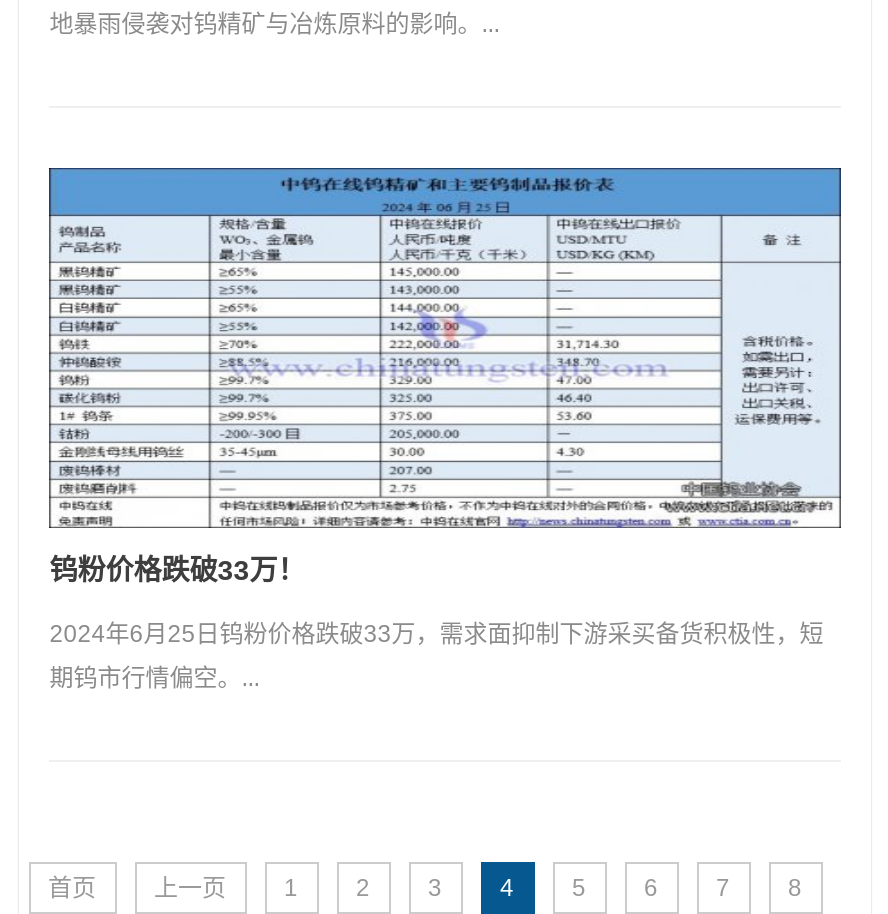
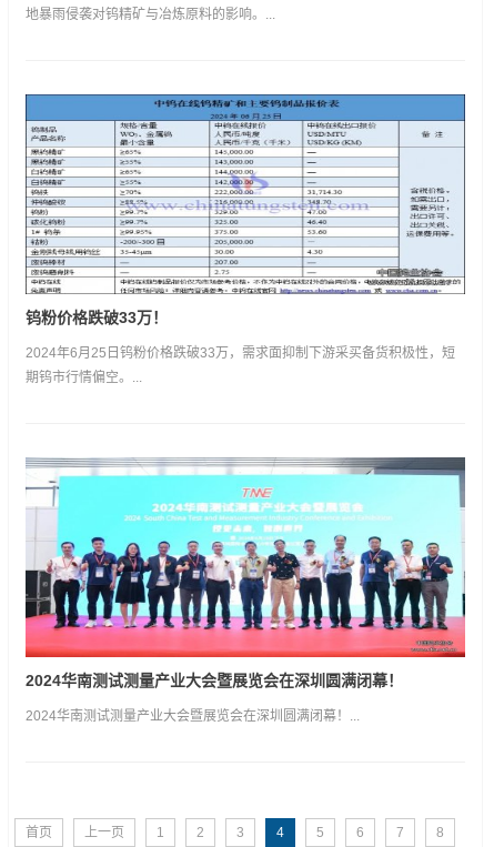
none -> [24,456,466,724] [image] | 2024华南测试测量产业大会暨展览会在深圳圆满闭幕！ | 2024华南测试测量产业大会暨展览会在深圳圆满闭幕！...

